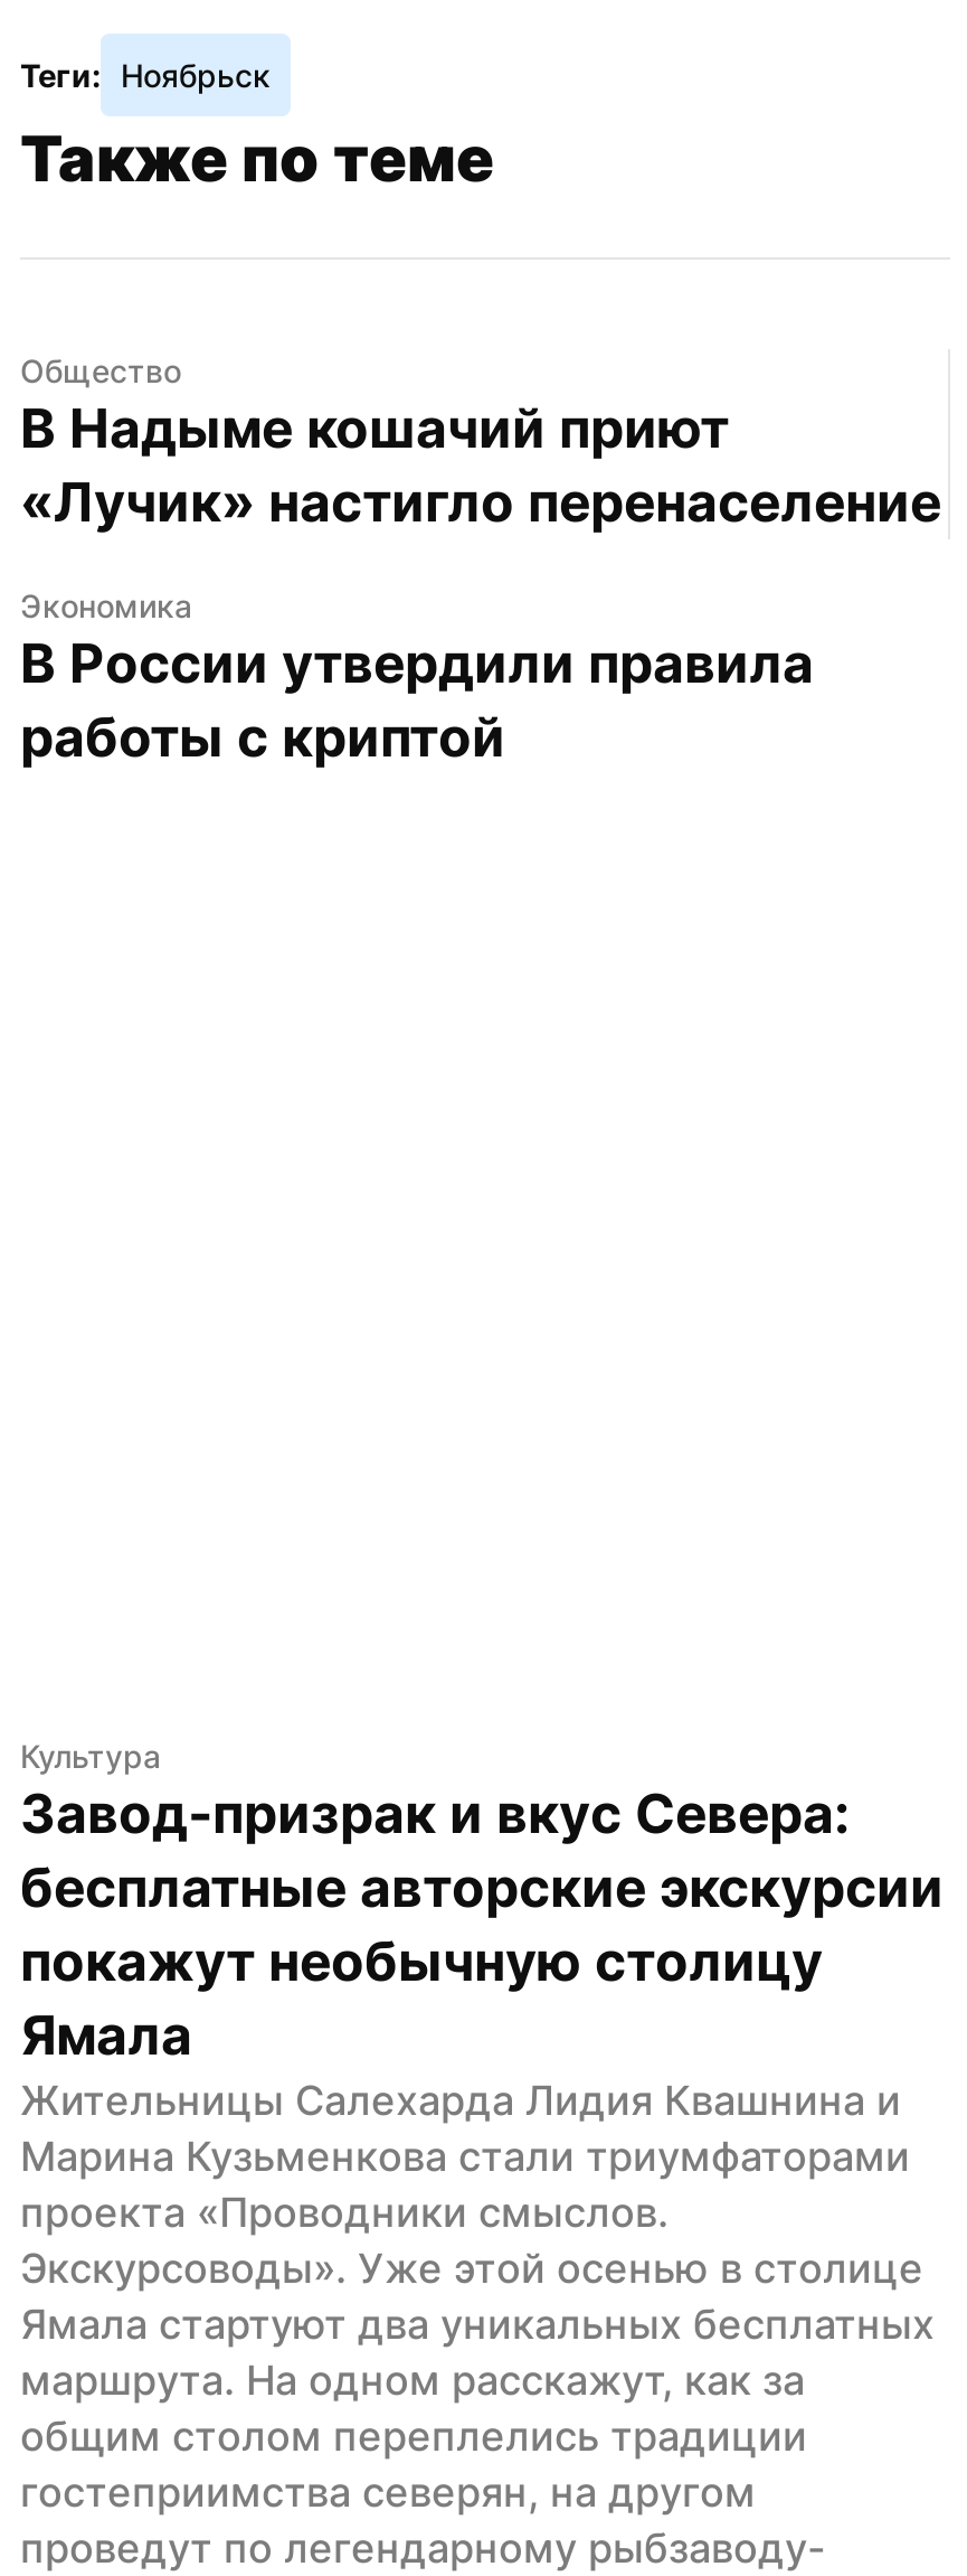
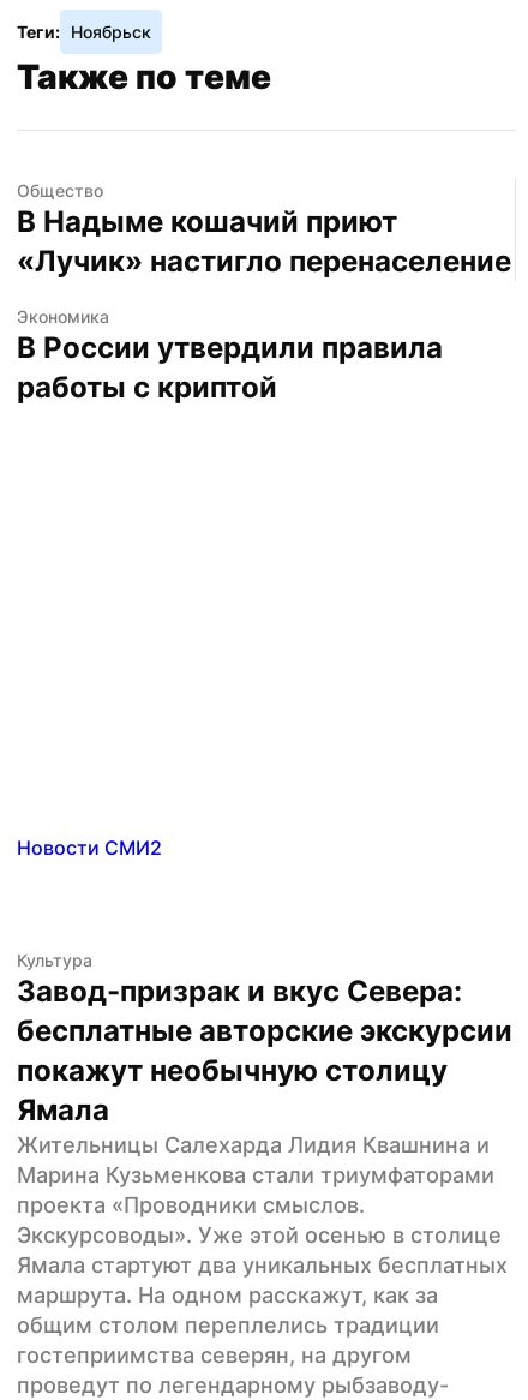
none -> [17,835,162,859] Новости СМИ2

